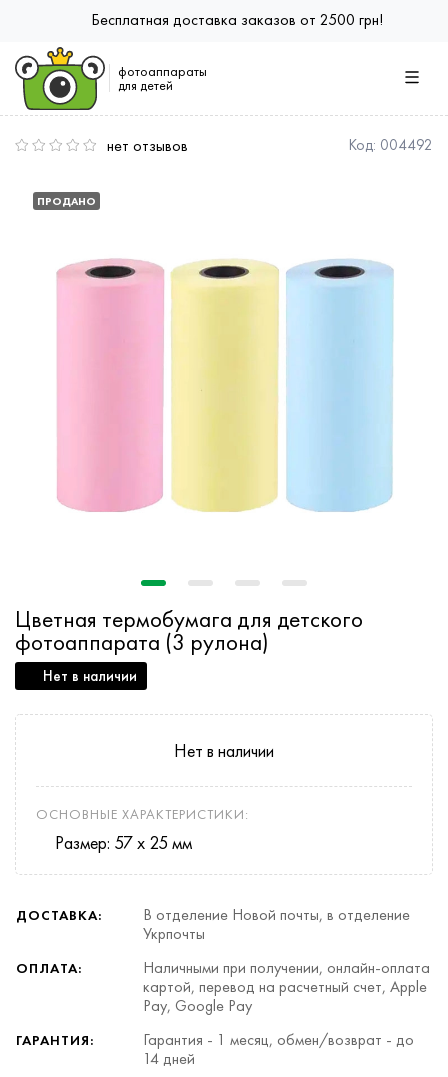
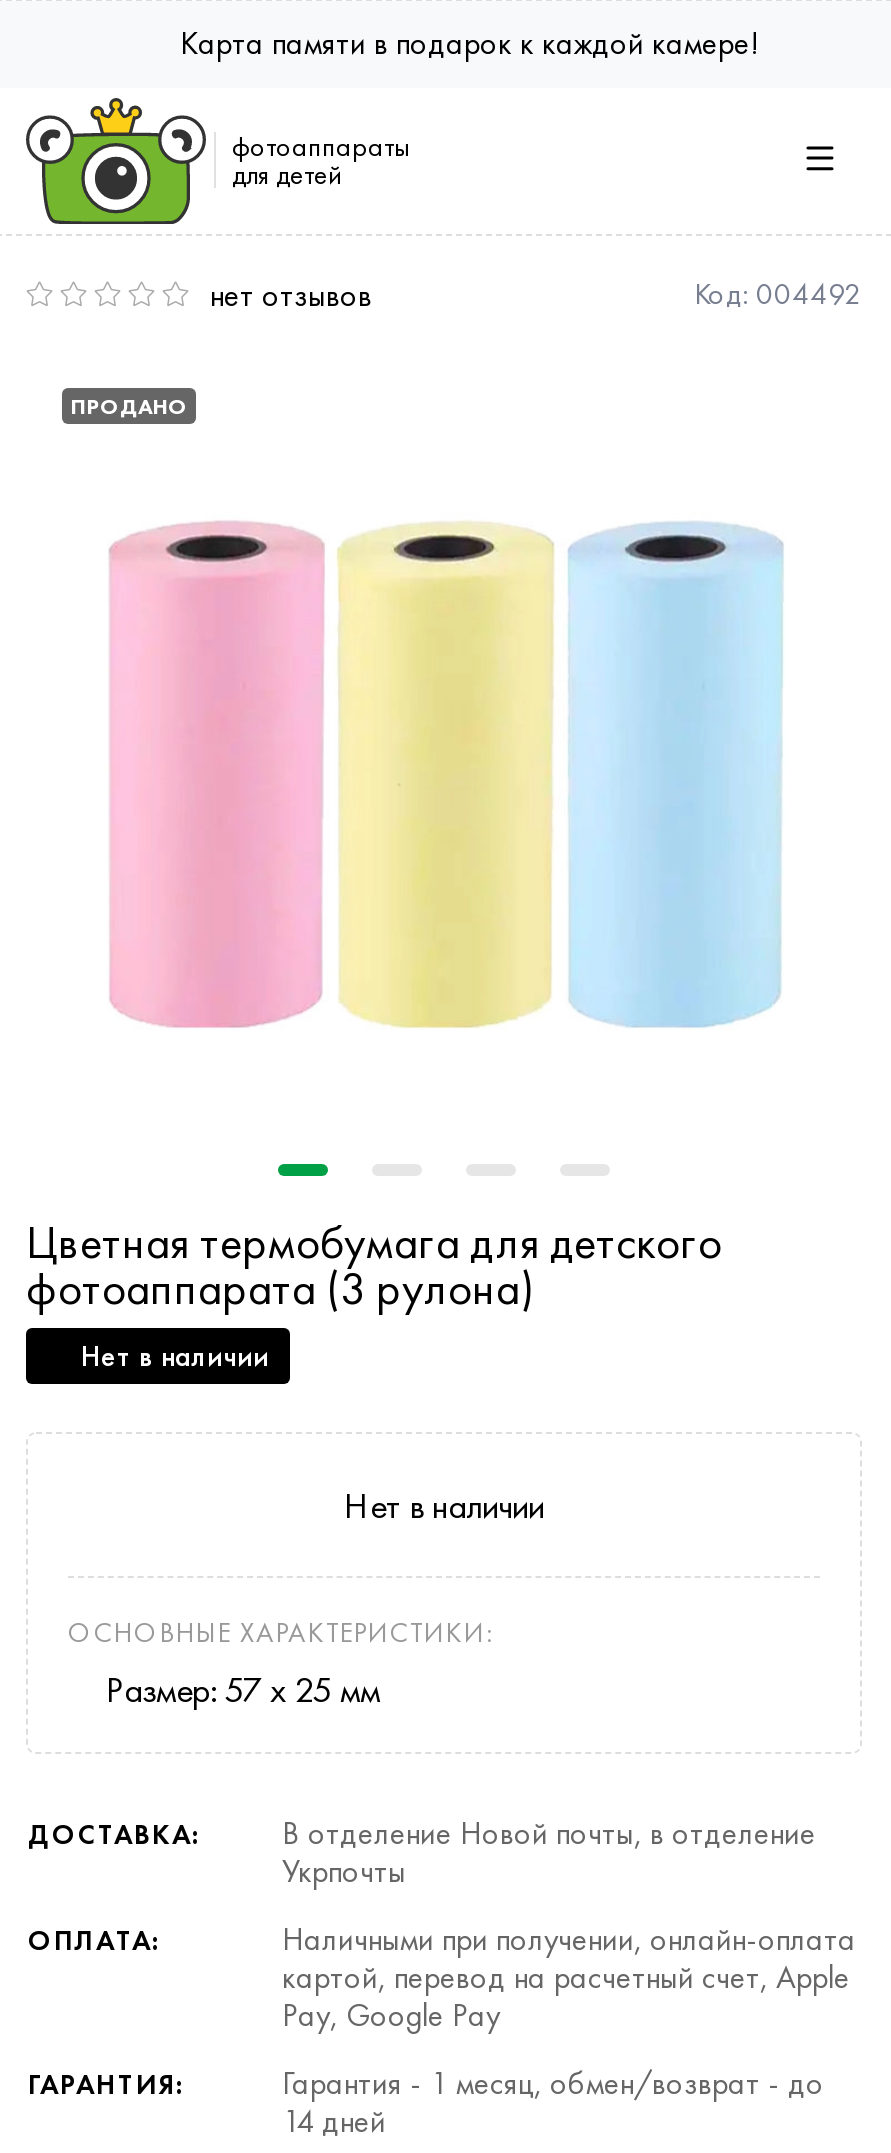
[90,9,382,30] Бесплатная доставка заказов от 2500 грн! -> [180,22,758,64] Карта памяти в подарок к каждой камере!

